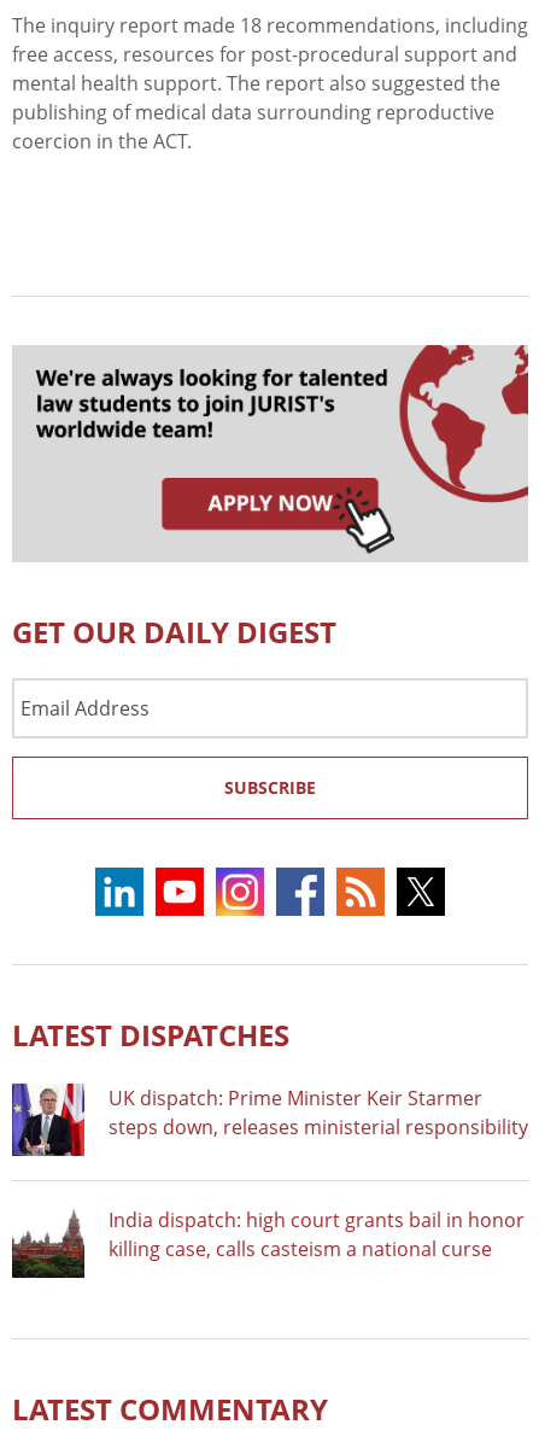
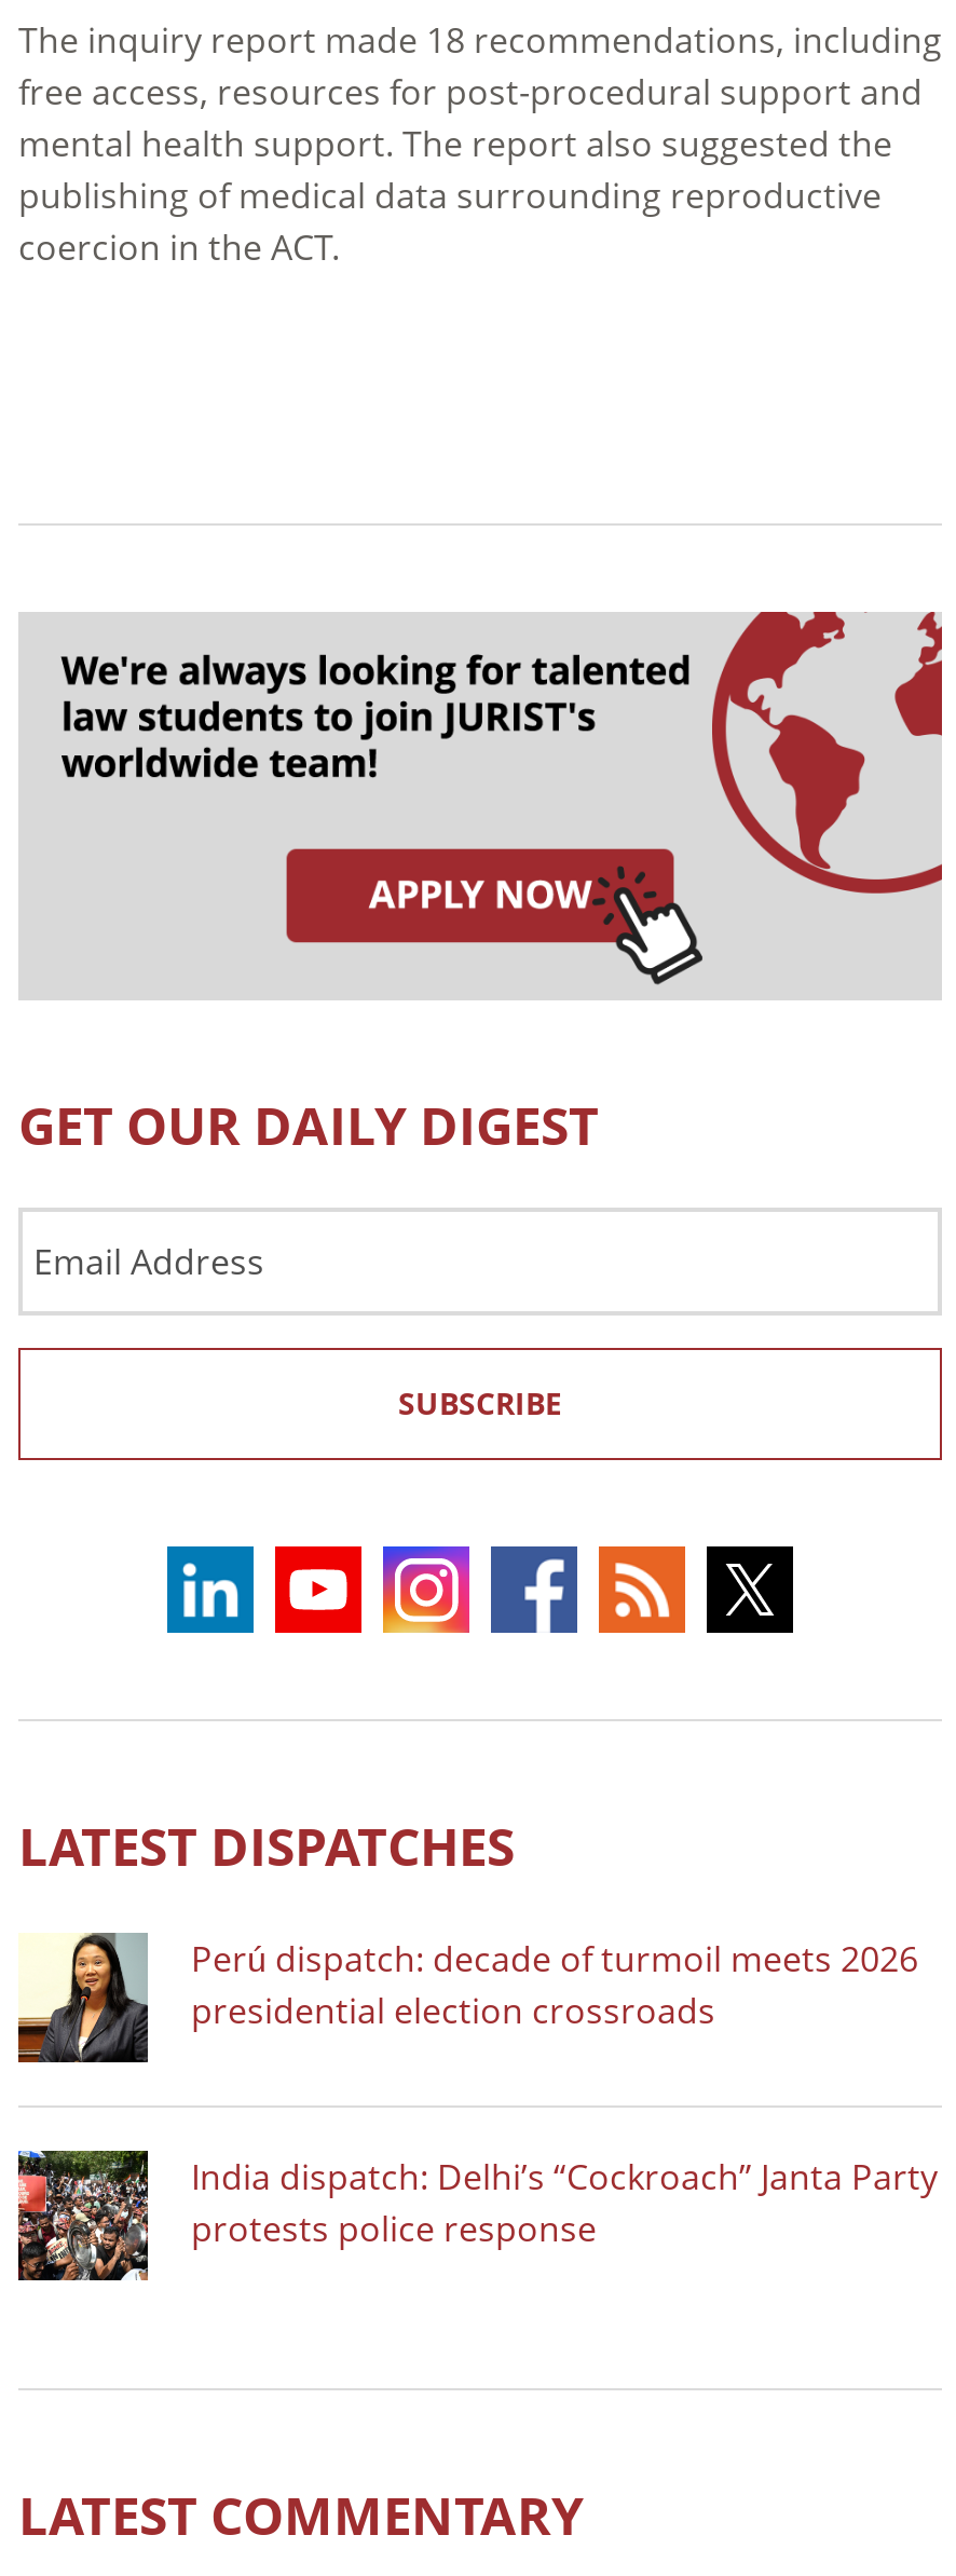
[11,1082,528,1157] [image] | UK dispatch: Prime Minister Keir Starmer | steps down, releases ministerial responsibility -> [16,1931,918,2064] [image] | Perú dispatch: decade of turmoil meets 2026 | presidential election crossroads
[12,1205,525,1279] [image] | India dispatch: high court grants bail in honor | killing case, calls casteism a national curse -> [16,2149,938,2282] [image] | India dispatch: Delhi’s “Cockroach” Janta Party | protests police response

